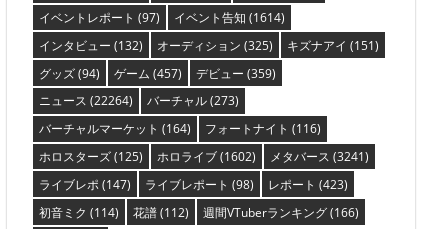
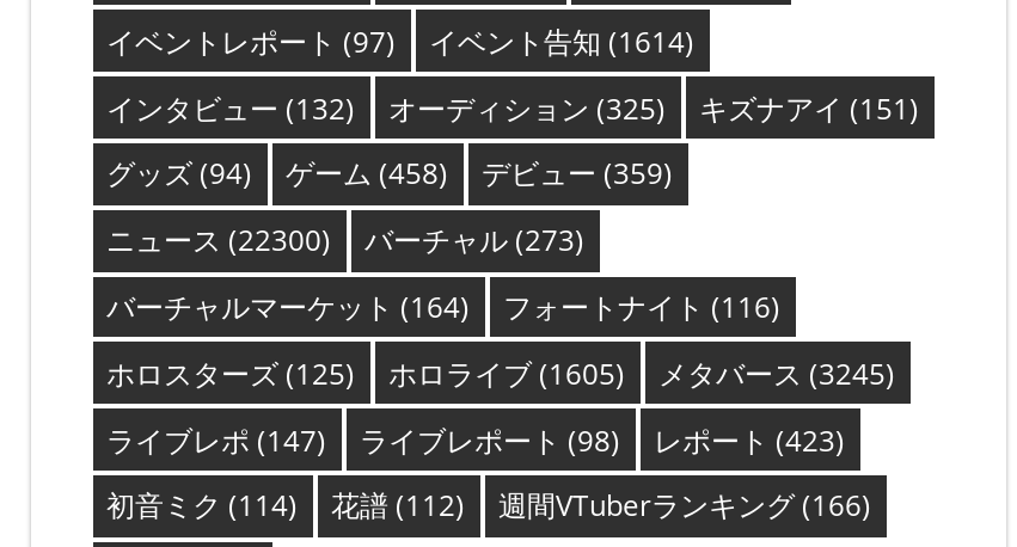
[38,65,275,82] グッズ(94) ゲーム(457) デビュー(359) -> [106,154,673,195] グッズ(94) ゲーム(458) デビュー(359)
[38,92,238,109] ニュース(22264) バーチャル(273) -> [106,221,584,261] ニュース(22300) バーチャル(273)
[156,148,255,165] ホロライブ(1602) -> [388,354,625,394] ホロライブ(1605)
[269,148,368,165] メタバース(3241) -> [658,354,895,394] メタバース(3245)

